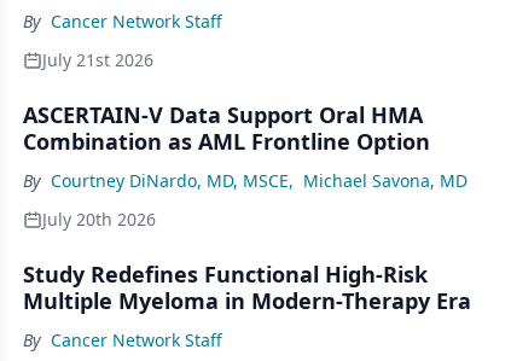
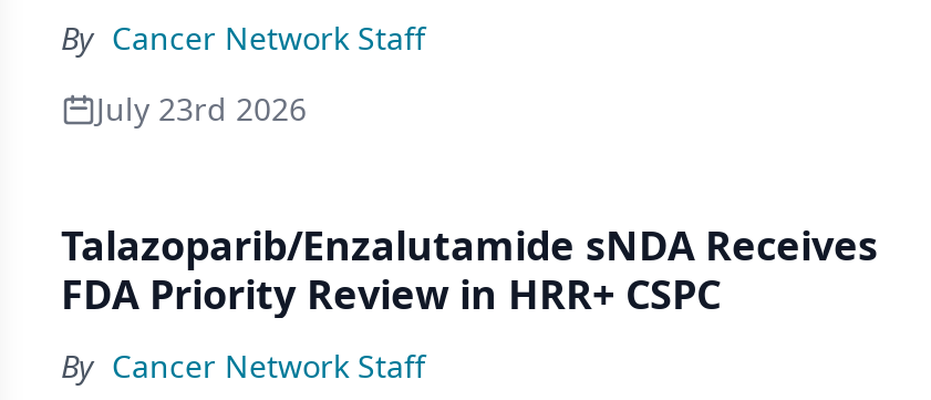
[23,48,472,315] July 21st 2026 | ASCERTAIN-V Data Support Oral HMA | Combination as AML Frontline Option | By Courtney DiNardo, MD, MSCE, Michael Savona, MD | July 20th 2026 | Study Redefines Functional High-Risk | Multiple Myeloma in Modern-Therapy Era -> [61,88,878,320] July 23rd 2026 | Talazoparib/Enzalutamide sNDA Receives | FDA Priority Review in HRR+ CSPC

